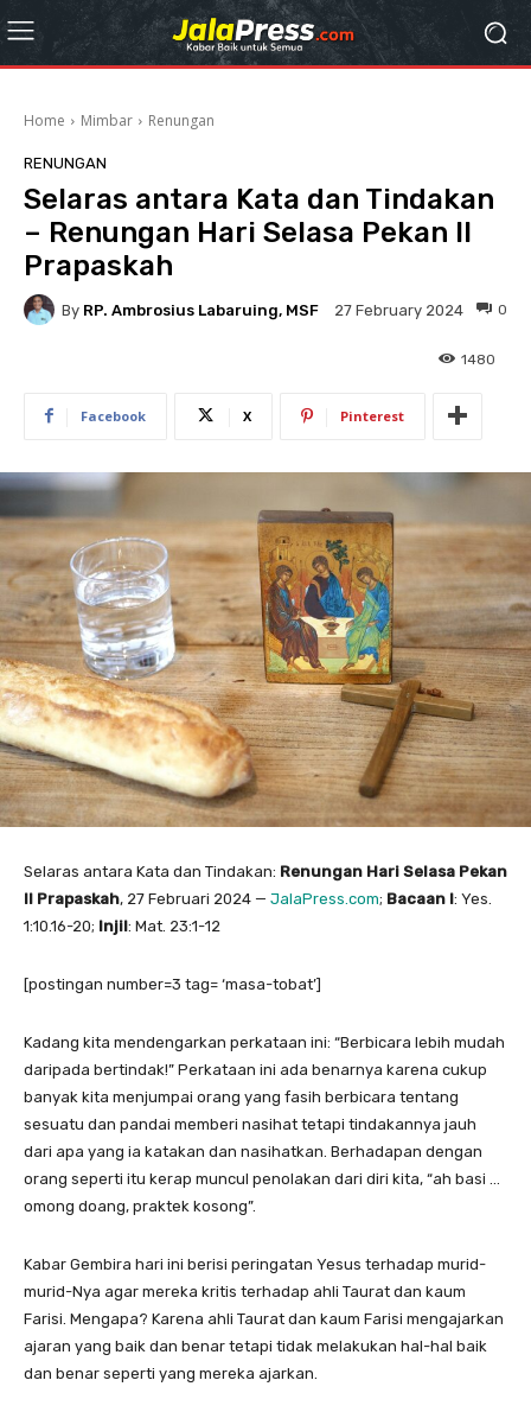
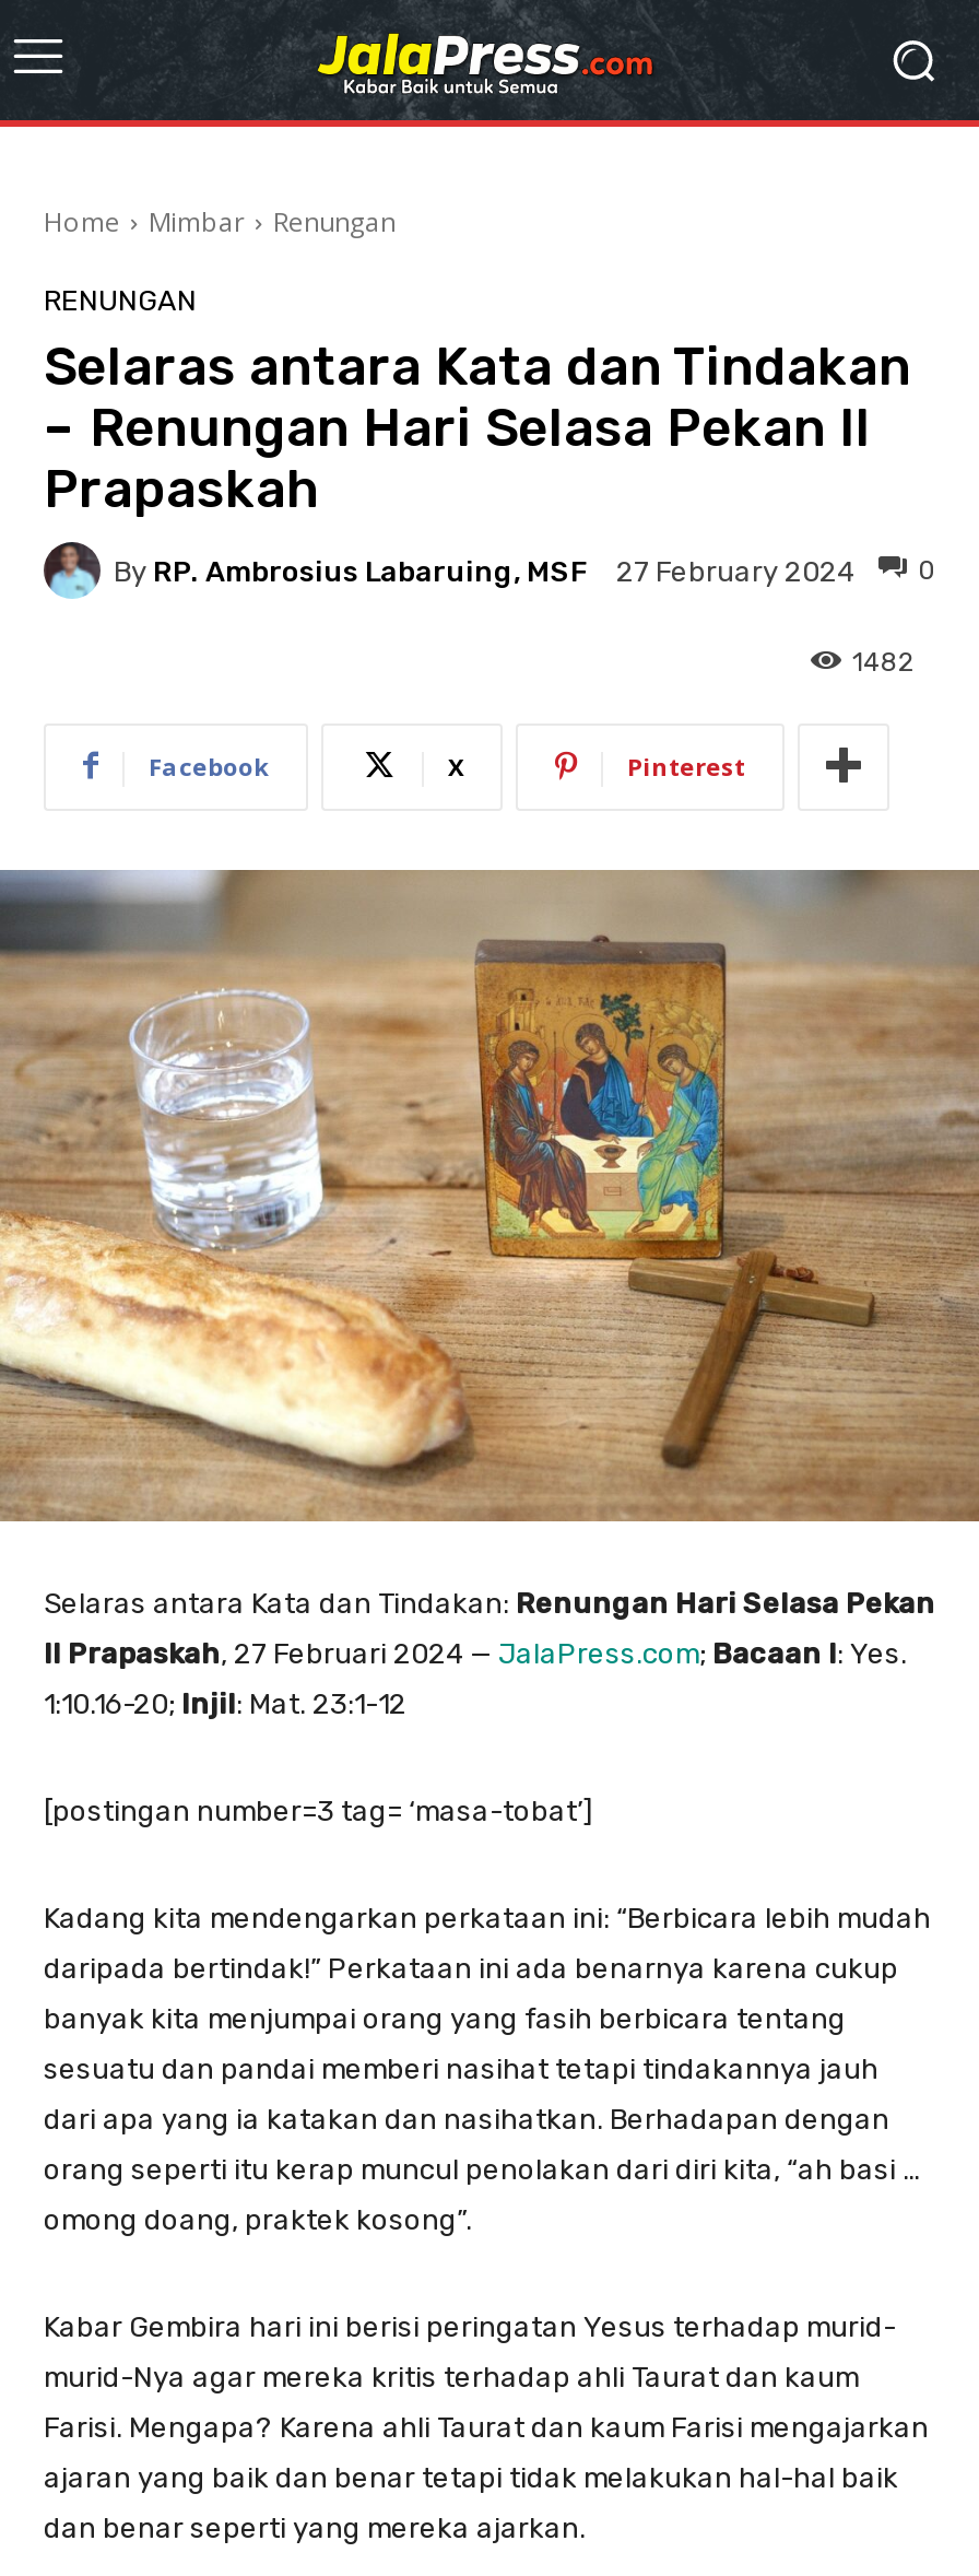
[461,351,495,368] 1480 -> [852,647,913,677] 1482

